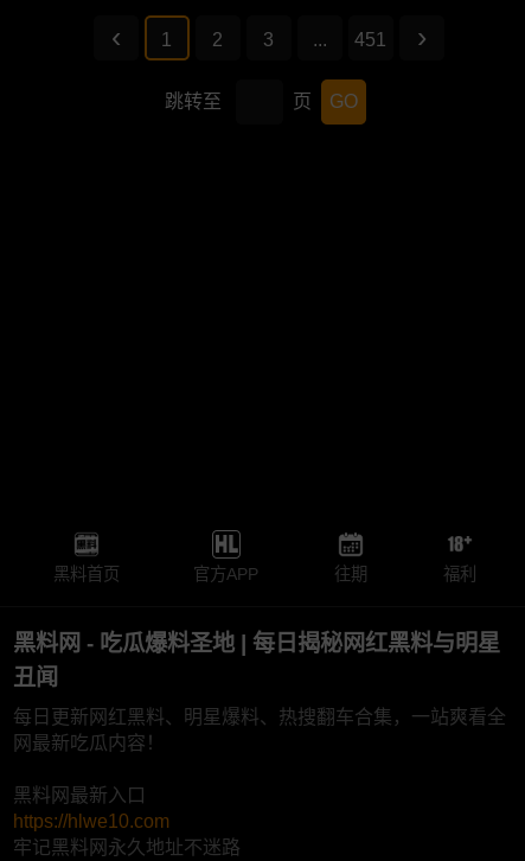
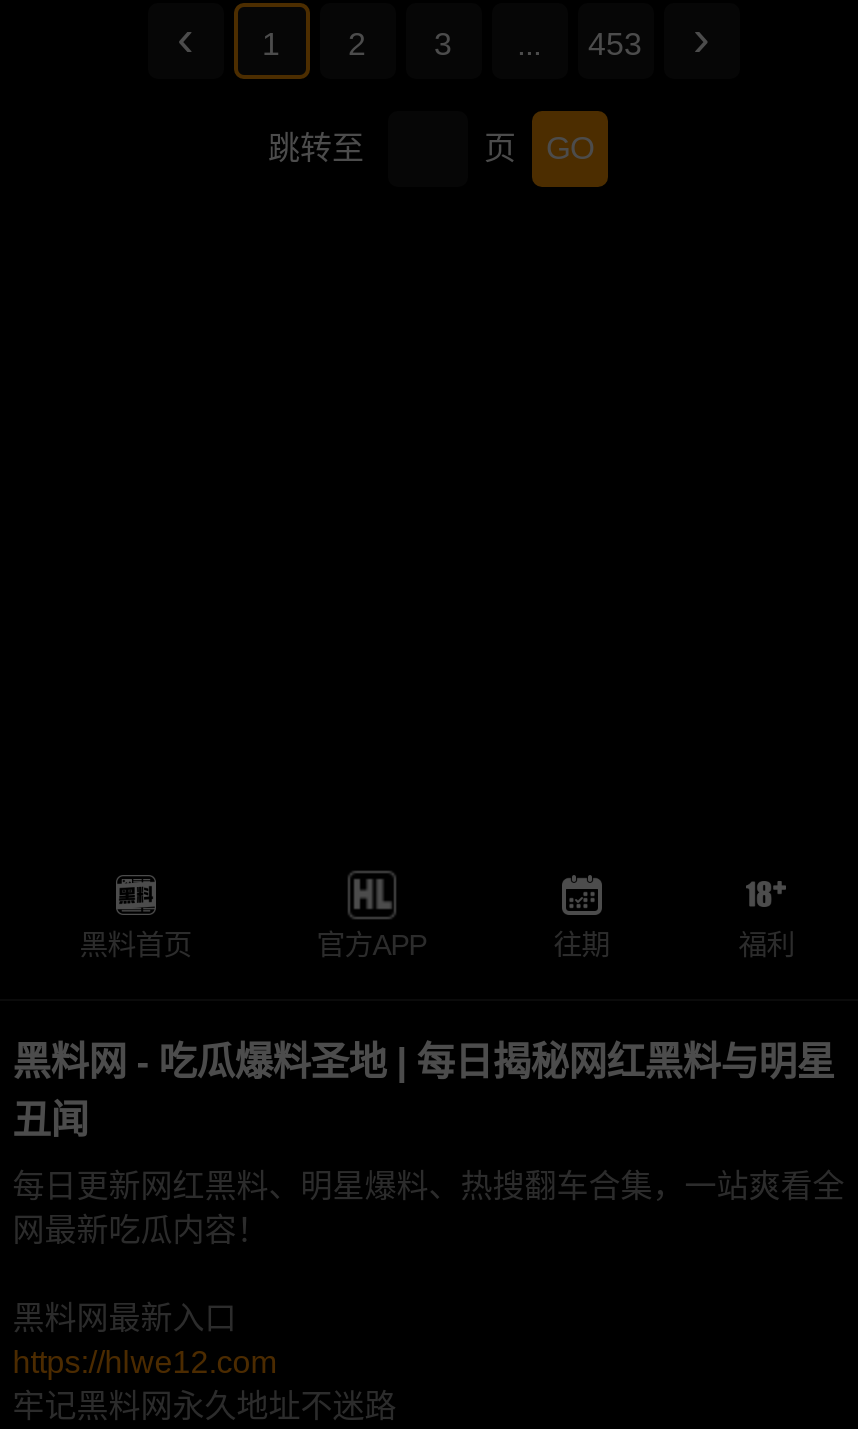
[354,30,386,50] 451 -> [588,27,642,61] 453
[13,812,170,832] https://hlwe10.com -> [12,1346,276,1380] https://hlwe12.com

